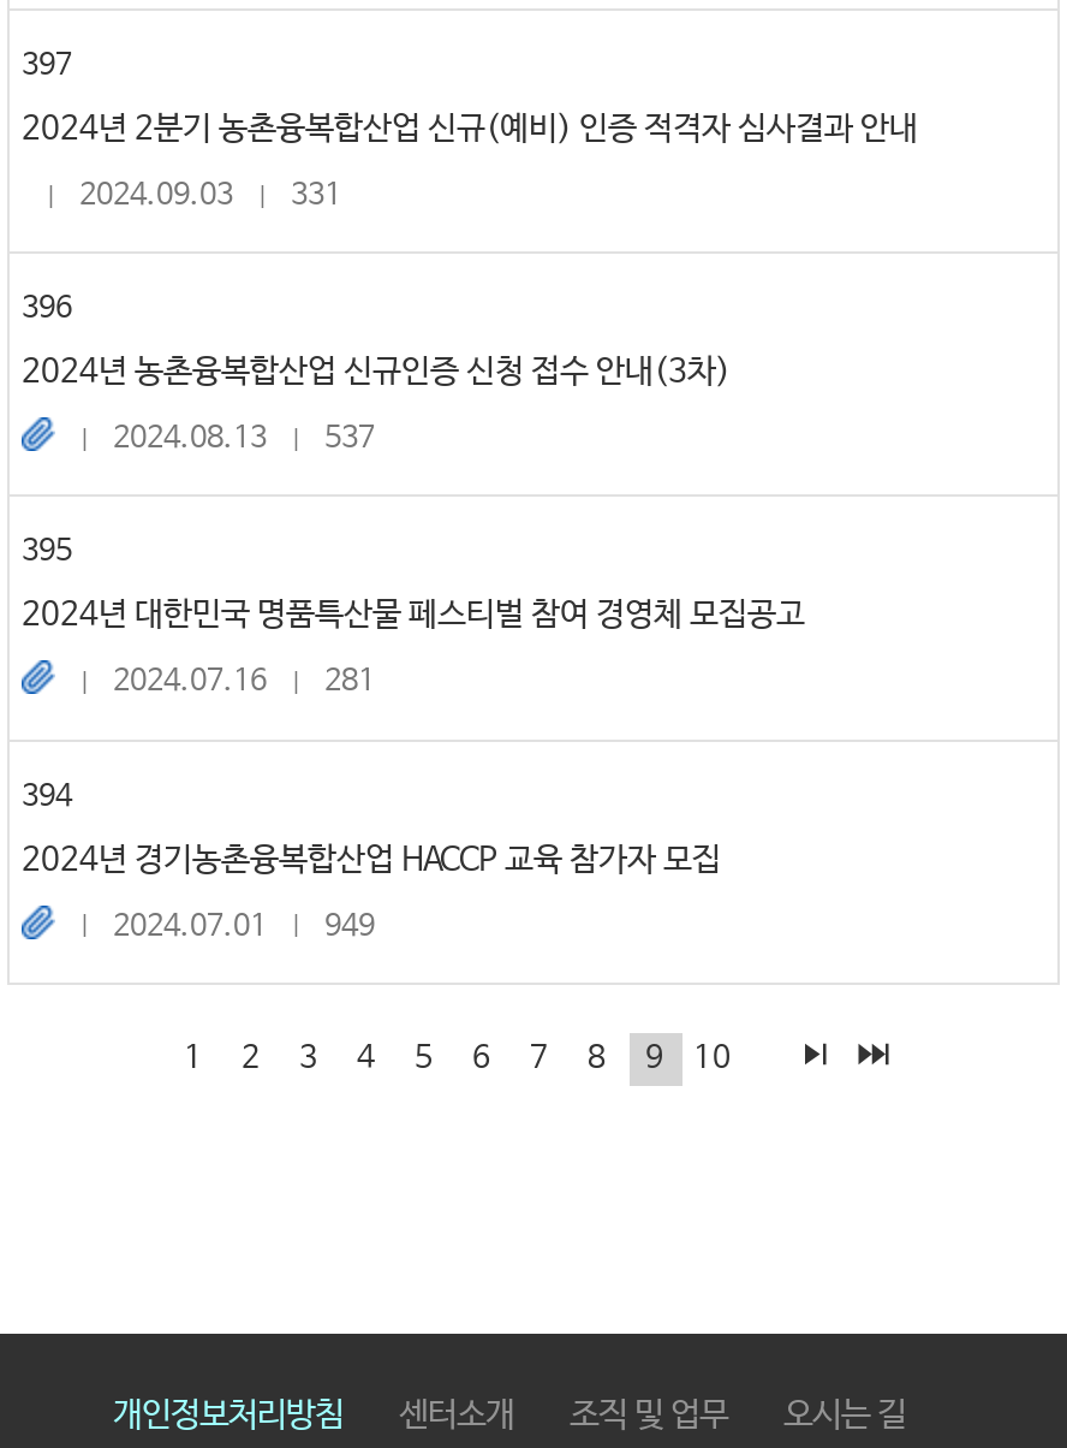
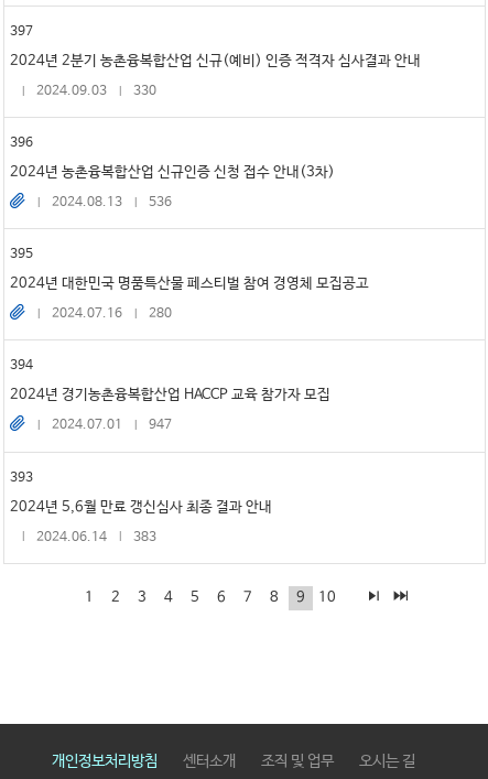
[79,178,341,214] 2024.09.03 331 -> [36,83,156,99] 2024.09.03 330
[113,420,375,457] 2024.08.13 537 -> [52,194,172,211] 2024.08.13 536
[113,664,375,700] 2024.07.16 281 -> [52,306,172,322] 2024.07.16 280
[324,907,375,943] 949 -> [10,417,272,545] 947 | 393 | 2024년 5,6월 만료 갱신심사 최종 결과 안내 | 2024.06.14 | 383

